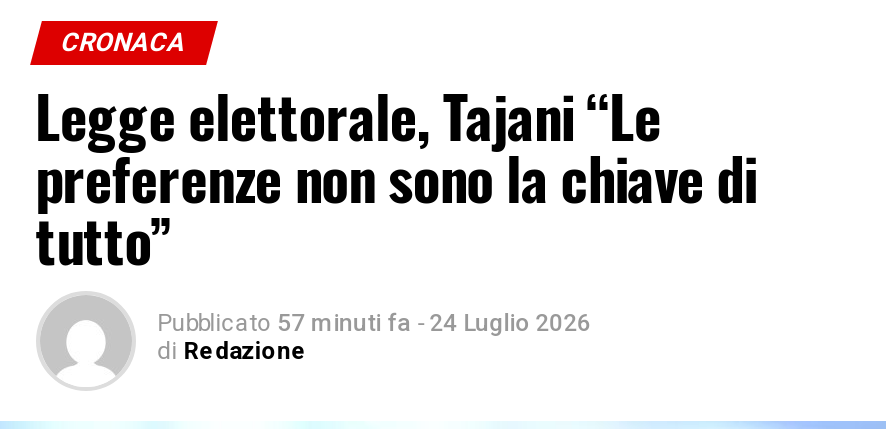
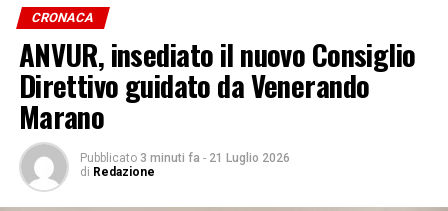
[35,72,756,336] Legge elettorale, Tajani “Le | preferenze non sono la chiave di | tutto” | Pubblicato 57 minuti fa - 24 Luglio 2026 -> [19,33,415,165] ANVUR, insediato il nuovo Consiglio | Direttivo guidato da Venerando | Marano | Pubblicato 3 minuti fa - 21 Luglio 2026

